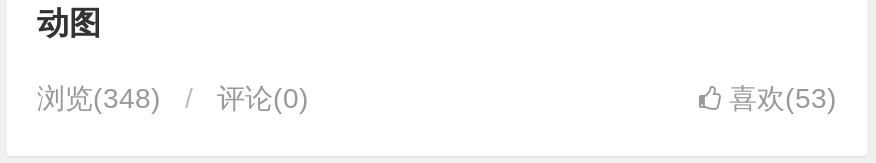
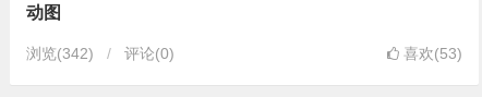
[37,81,309,113] 浏览(348) 评论(0) -> [26,44,174,62] 浏览(342) 评论(0)

